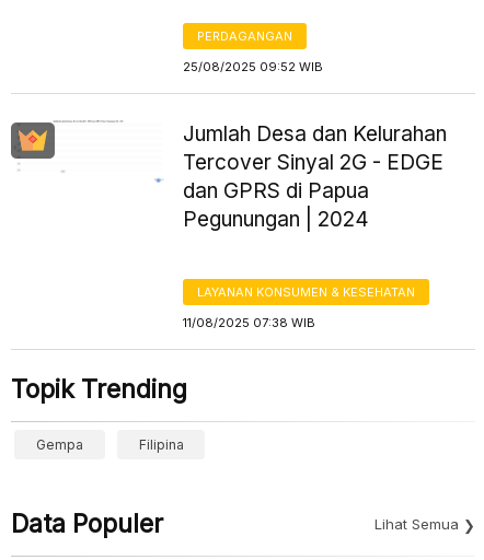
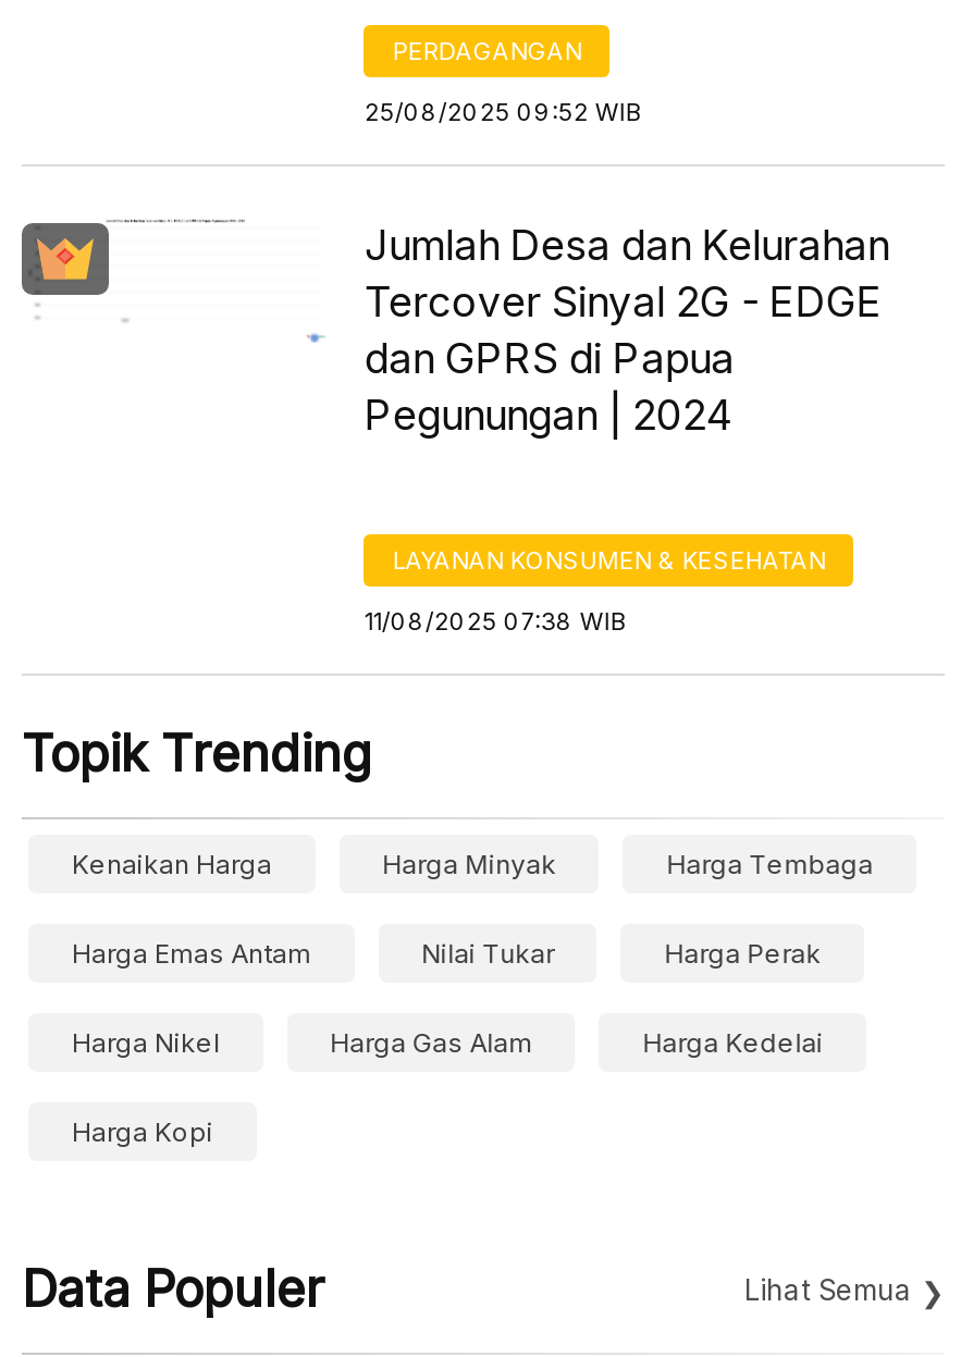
[36,436,184,453] Gempa | Filipina -> [72,848,873,1148] Kenaikan Harga | Harga Minyak | Harga Tembaga | Harga Emas Antam | Nilai Tukar | Harga Perak | Harga Nikel | Harga Gas Alam | Harga Kedelai | Harga Kopi

